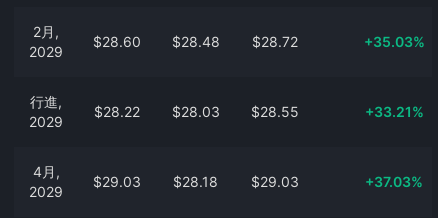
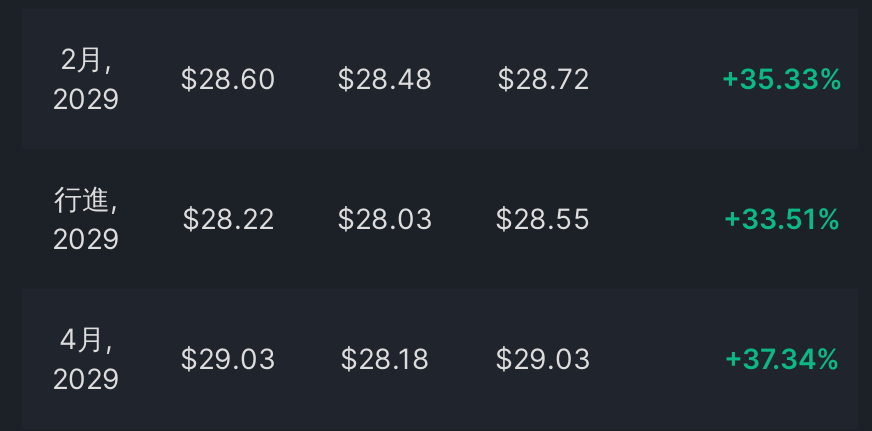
[363,32,424,49] +35.03% -> [721,60,843,94] +35.33%
[364,102,423,119] +33.21% -> [723,200,841,234] +33.51%
[365,172,423,189] +37.03% -> [724,340,840,374] +37.34%

